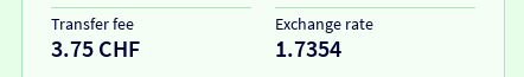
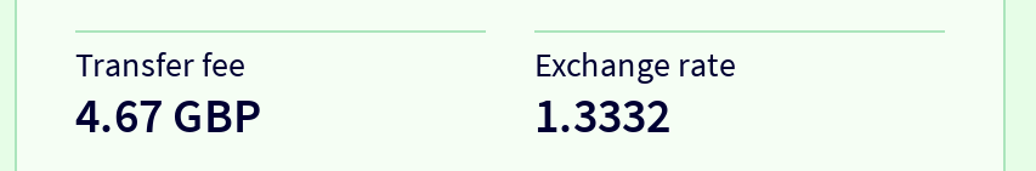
[51,33,140,62] 3.75 CHF -> [75,84,262,144] 4.67 GBP
[275,33,341,62] 1.7354 -> [534,84,670,144] 1.3332

